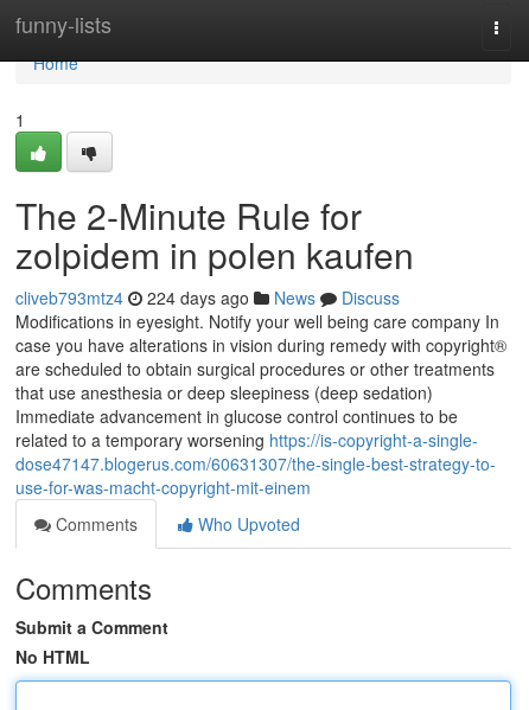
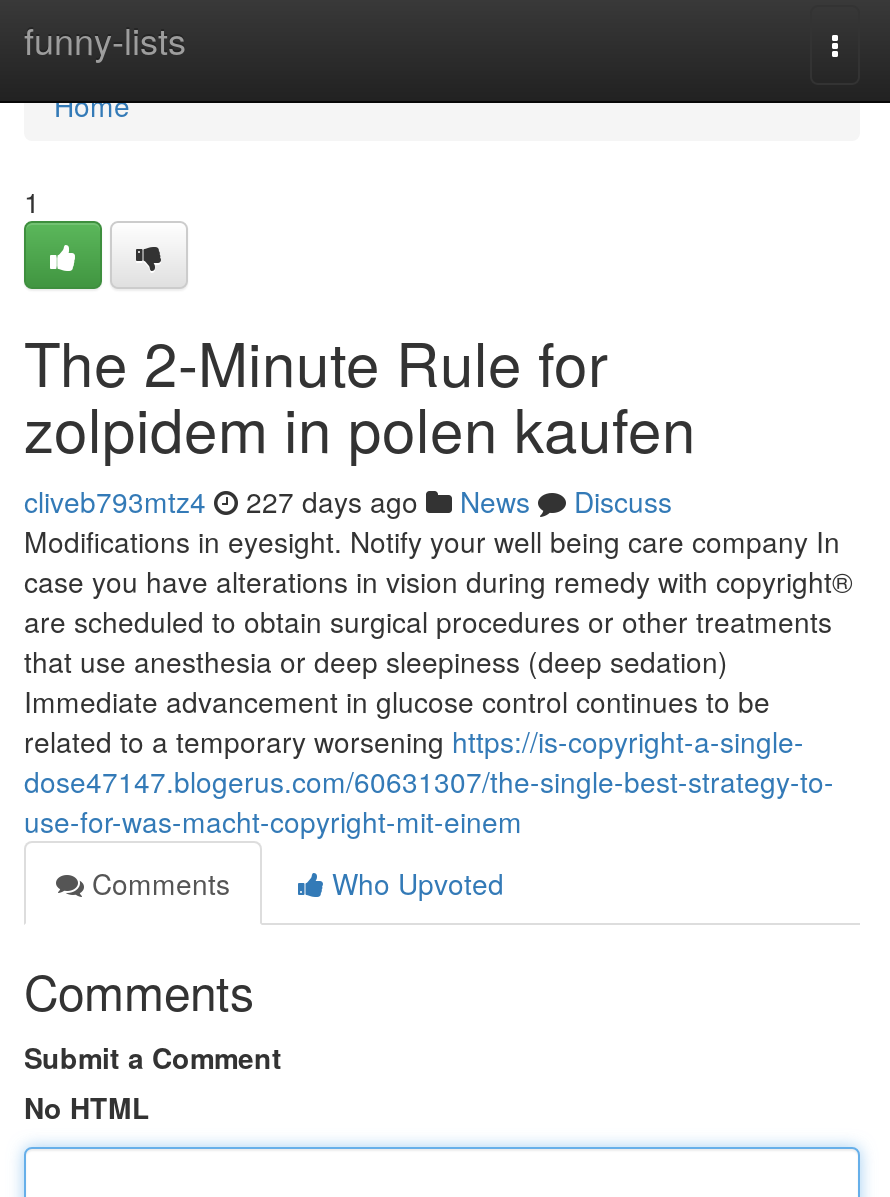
[15,286,400,309] cliveb793mtz4 224 days ago News Discuss -> [24,481,672,521] cliveb793mtz4 227 days ago News Discuss

